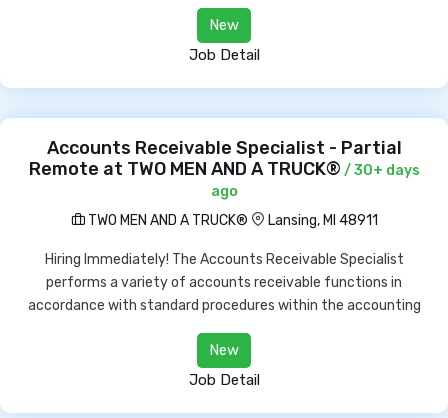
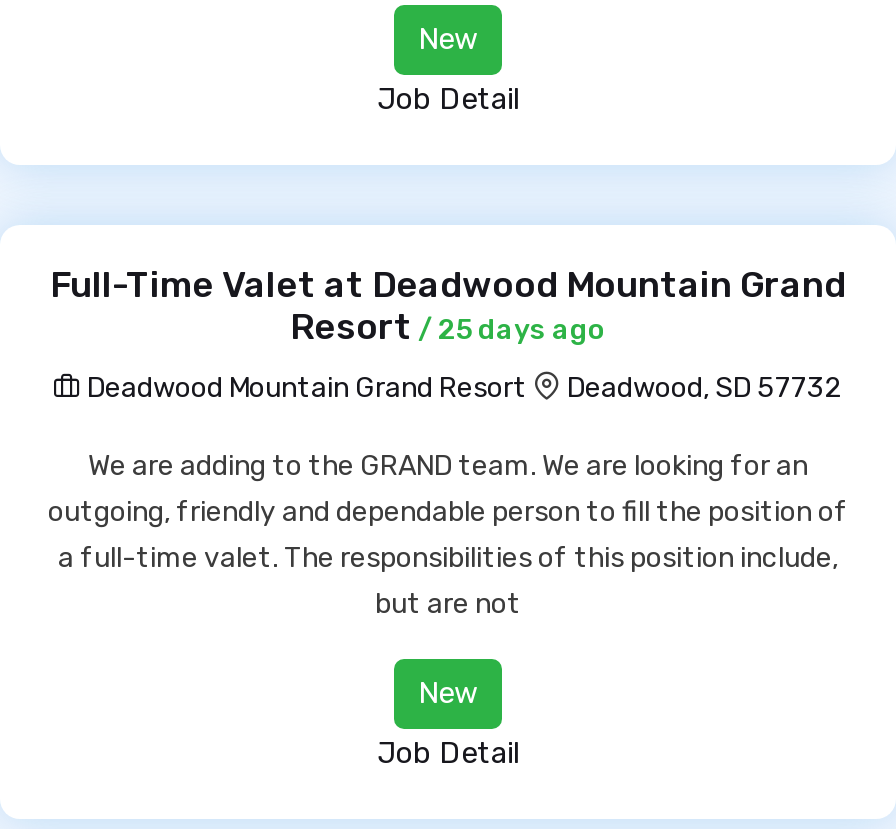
[28,137,419,200] Accounts Receivable Specialist - Partial | Remote at TWO MEN AND A TRUCK® / 30+ days | ago -> [50,263,846,349] Full-Time Valet at Deadwood Mountain Grand | Resort / 25 days ago
[84,212,377,229] TWO MEN AND A TRUCK® | Lansing, MI 48911 -> [81,371,843,405] Deadwood Mountain Grand Resort | Deadwood, SD 57732
[27,251,420,314] Hiring Immediately! The Accounts Receivable Specialist | performs a variety of accounts receivable functions in | accordance with standard procedures within the accounting -> [48,449,848,621] We are adding to the GRAND team. We are looking for an | outgoing, friendly and dependable person to fill the position of | a full-time valet. The responsibilities of this position include, | but are not

